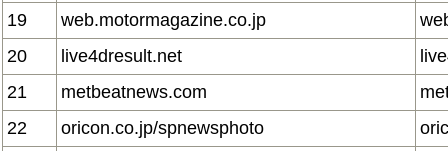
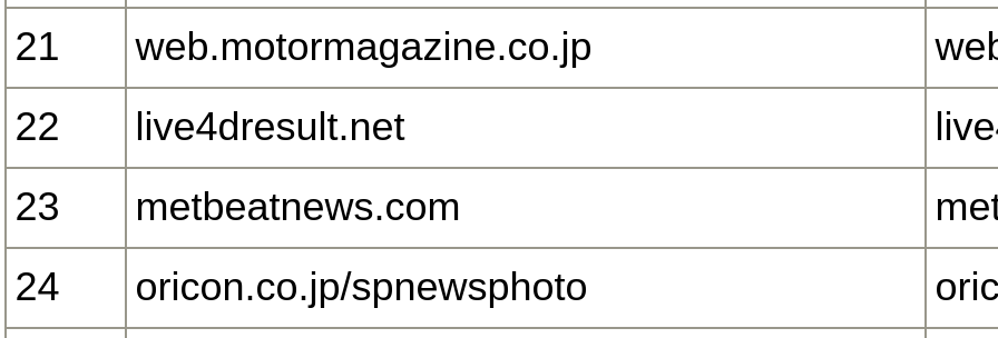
[7,10,266,30] 19 web.motormagazine.co.jp -> [15,25,592,70] 21 web.motormagazine.co.jp
[7,46,182,66] 20 live4dresult.net -> [15,105,405,150] 22 live4dresult.net
[7,82,207,102] 21 metbeatnews.com -> [15,185,461,230] 23 metbeatnews.com
[7,118,264,138] 22 oricon.co.jp/spnewsphoto -> [15,266,588,310] 24 oricon.co.jp/spnewsphoto

